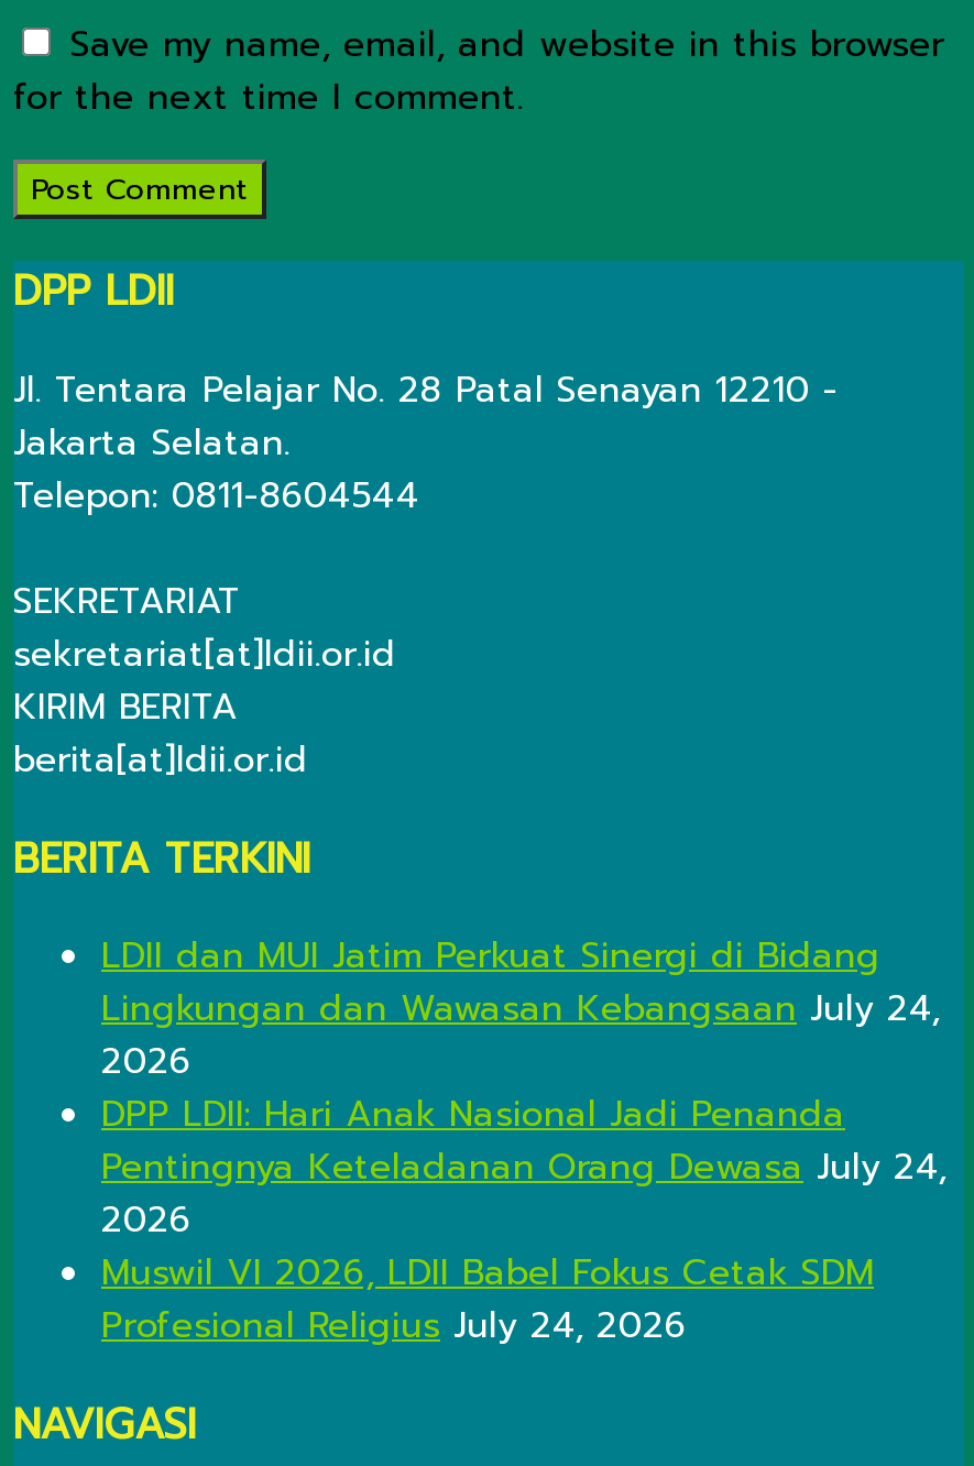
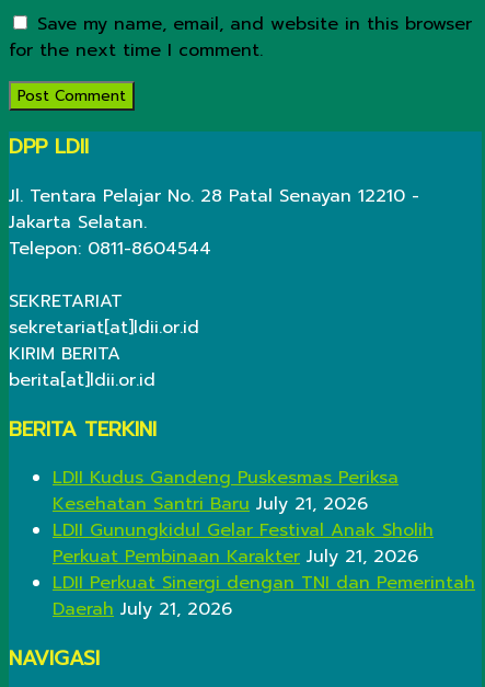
[101,931,946,1353] LDII dan MUI Jatim Perkuat Sinergi di Bidang | Lingkungan dan Wawasan Kebangsaan July 24, | 2026 | DPP LDII: Hari Anak Nasional Jadi Penanda | Pentingnya Keteladanan Orang Dewasa July 24, | 2026 | Muswil VI 2026, LDII Babel Fokus Cetak SDM | Profesional Religius July 24, 2026 -> [53,465,475,623] LDII Kudus Gandeng Puskesmas Periksa | Kesehatan Santri Baru July 21, 2026 | LDII Gunungkidul Gelar Festival Anak Sholih | Perkuat Pembinaan Karakter July 21, 2026 | LDII Perkuat Sinergi dengan TNI dan Pemerintah | Daerah July 21, 2026

